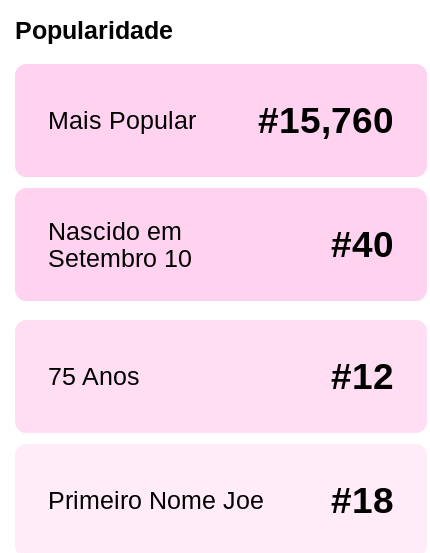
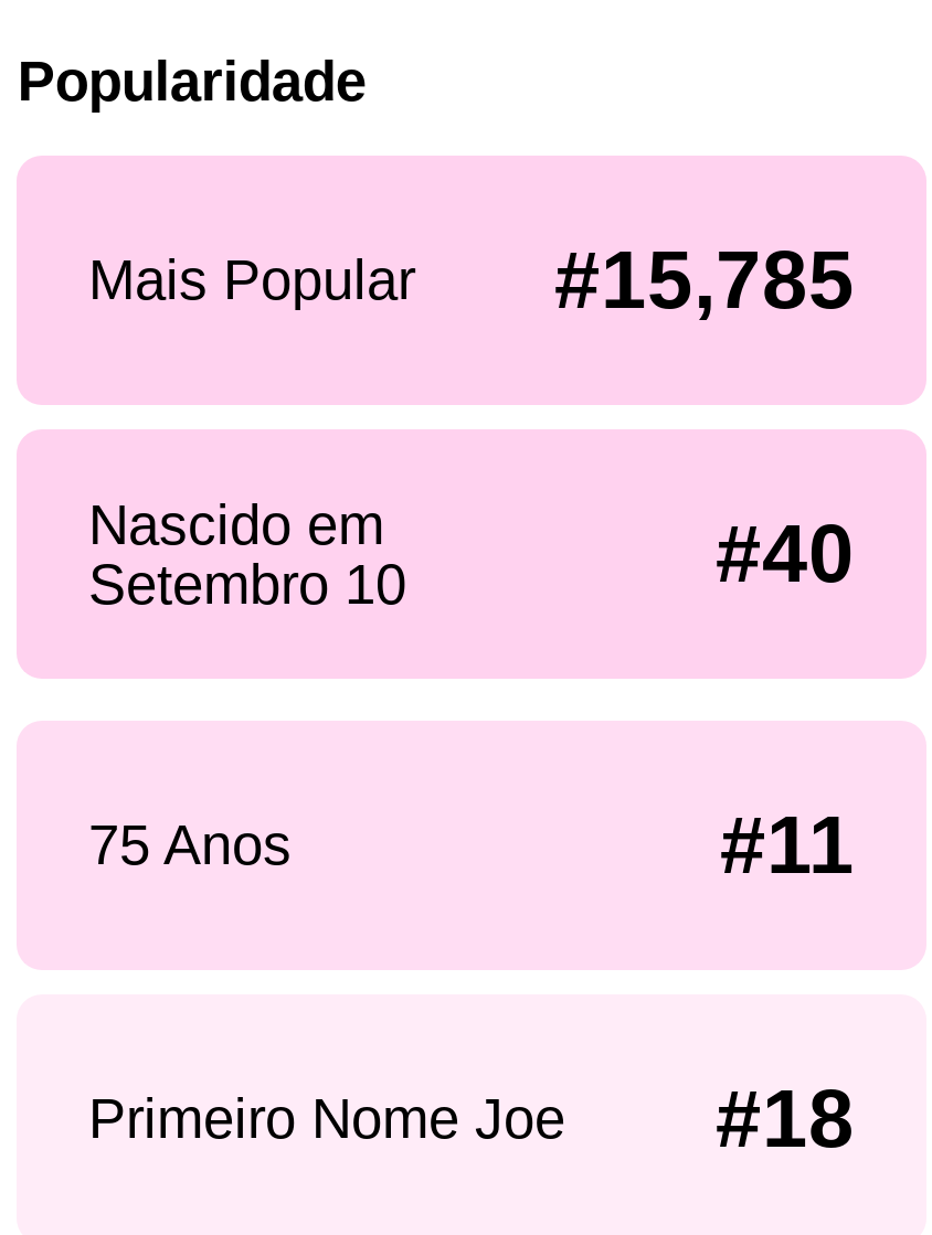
[258,100,394,141] #15,760 -> [554,235,855,325] #15,785
[331,356,394,397] #12 -> [720,800,855,890] #11

